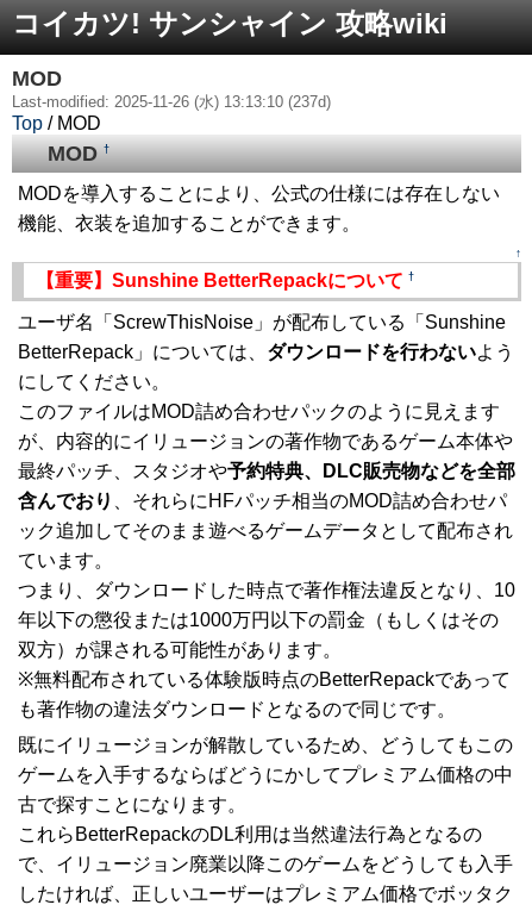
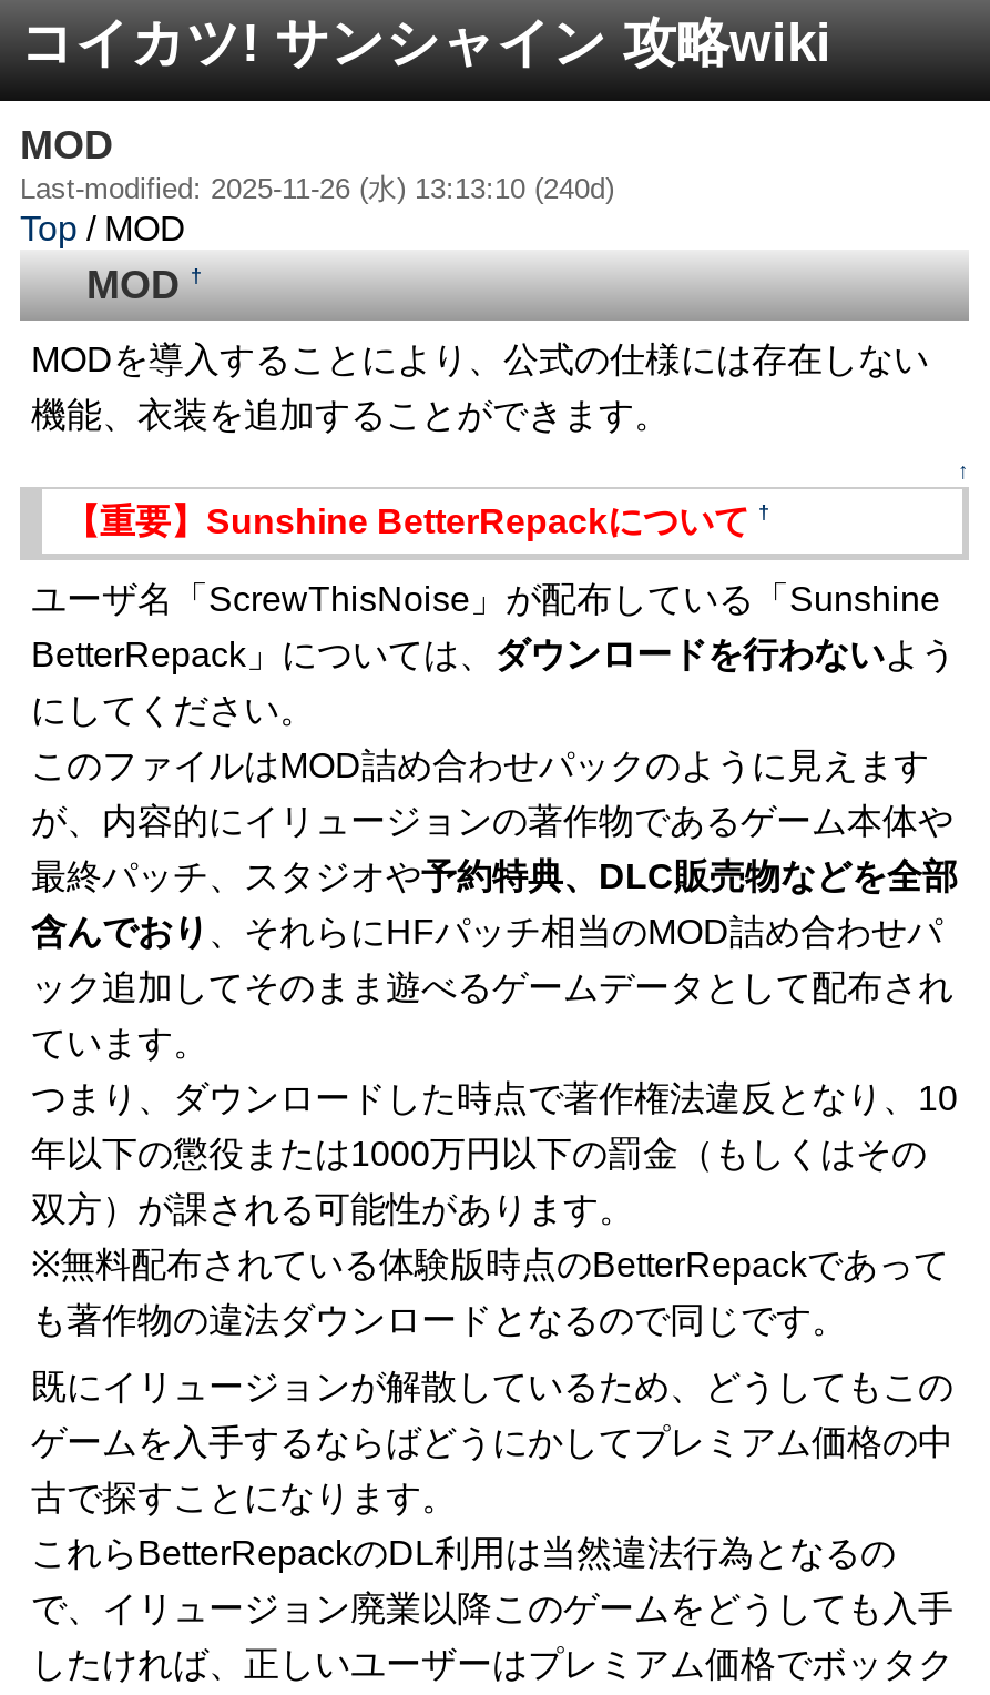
[12,93,331,111] Last-modified: 2025-11-26 (水) 13:13:10 (237d) -> [20,172,614,205] Last-modified: 2025-11-26 (水) 13:13:10 (240d)

